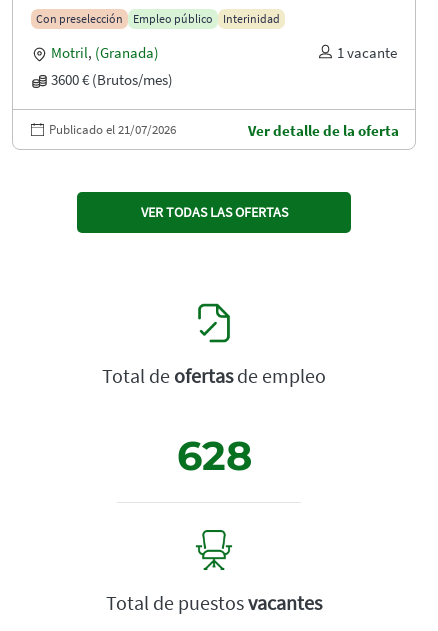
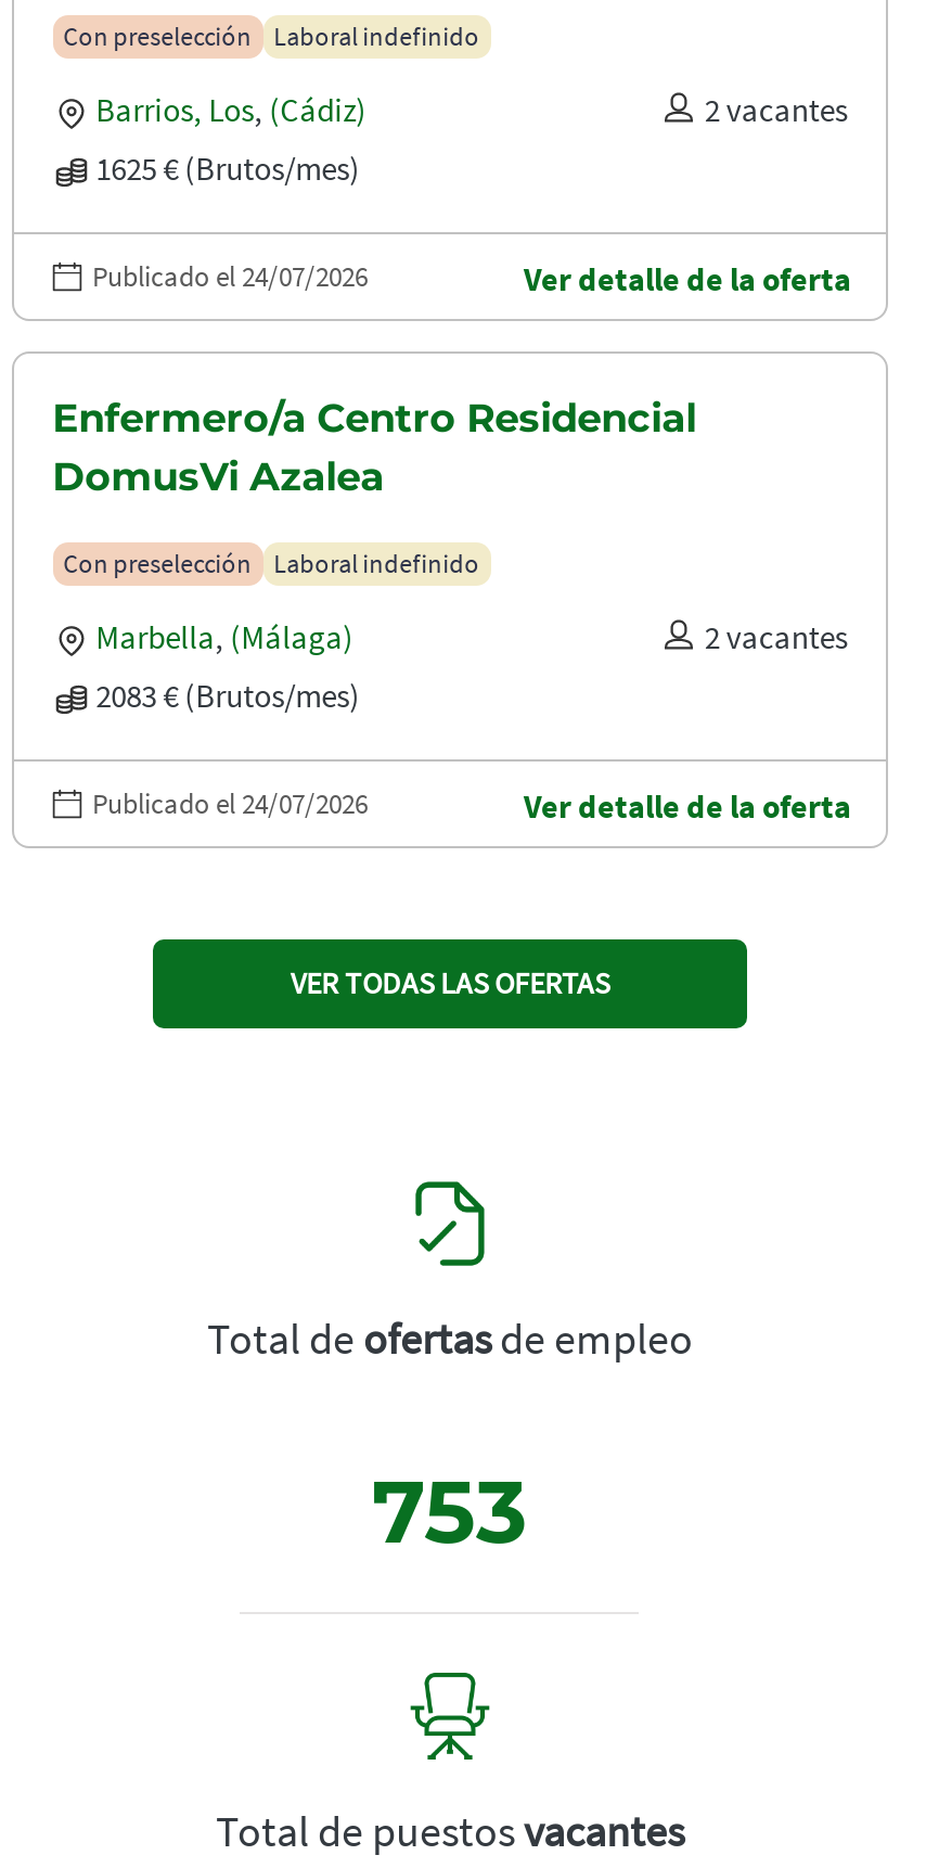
[49,11,397,138] Empleo público | Interinidad | Motril, (Granada) | 1 vacante | 3600 € (Brutos/mes) | Publicado el 21/07/2026 -> [52,19,851,823] Laboral indefinido | Barrios, Los, (Cádiz) | 2 vacantes | 1625 € (Brutos/mes) | Publicado el 24/07/2026 | Ver detalle de la oferta | Enfermero/a Centro Residencial | DomusVi Azalea | Con preselección | Laboral indefinido | Marbella, (Málaga) | 2 vacantes | 2083 € (Brutos/mes) | Publicado el 24/07/2026
[176,431,251,480] 628 -> [372,1459,528,1565] 753

